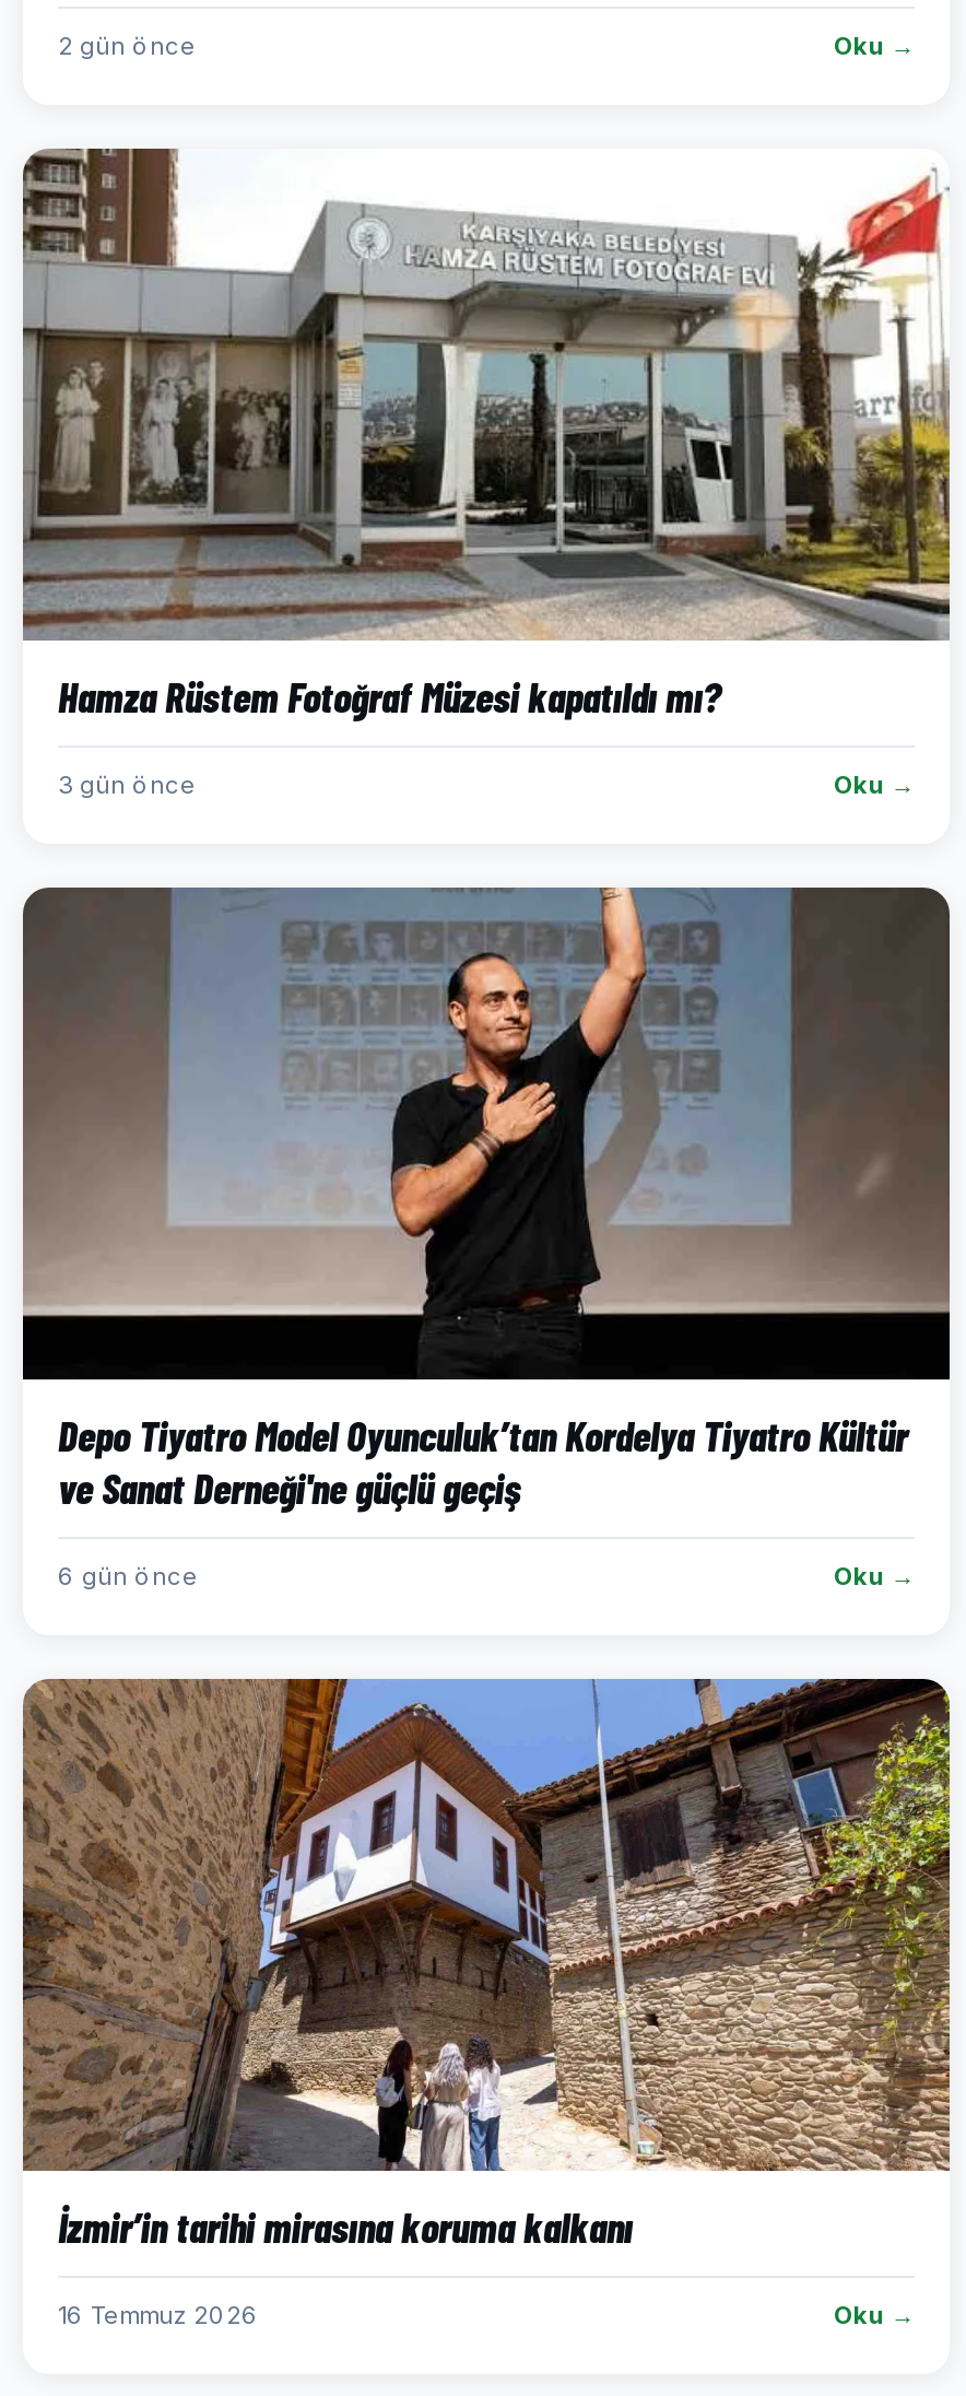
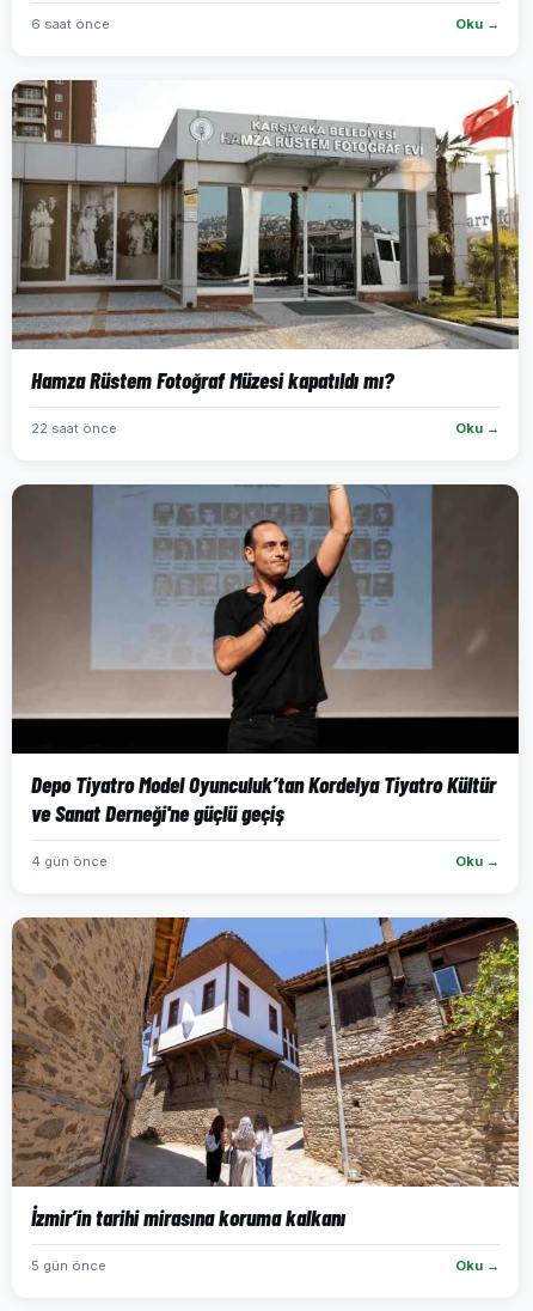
[58,31,196,61] 2 gün önce -> [31,16,110,32] 6 saat önce
[58,770,196,800] 3 gün önce -> [31,420,117,437] 22 saat önce
[58,1561,198,1592] 6 gün önce -> [31,853,108,870] 4 gün önce
[58,2300,259,2330] 16 Temmuz 2026 -> [31,1257,106,1274] 5 gün önce

